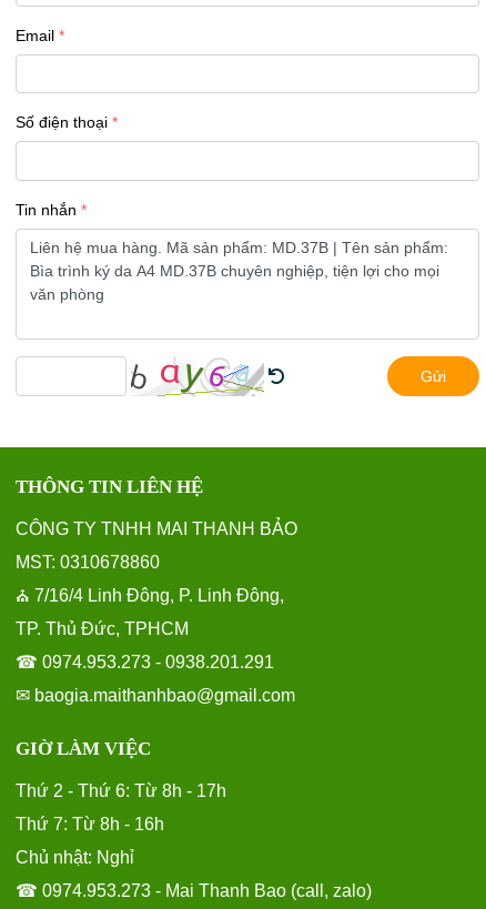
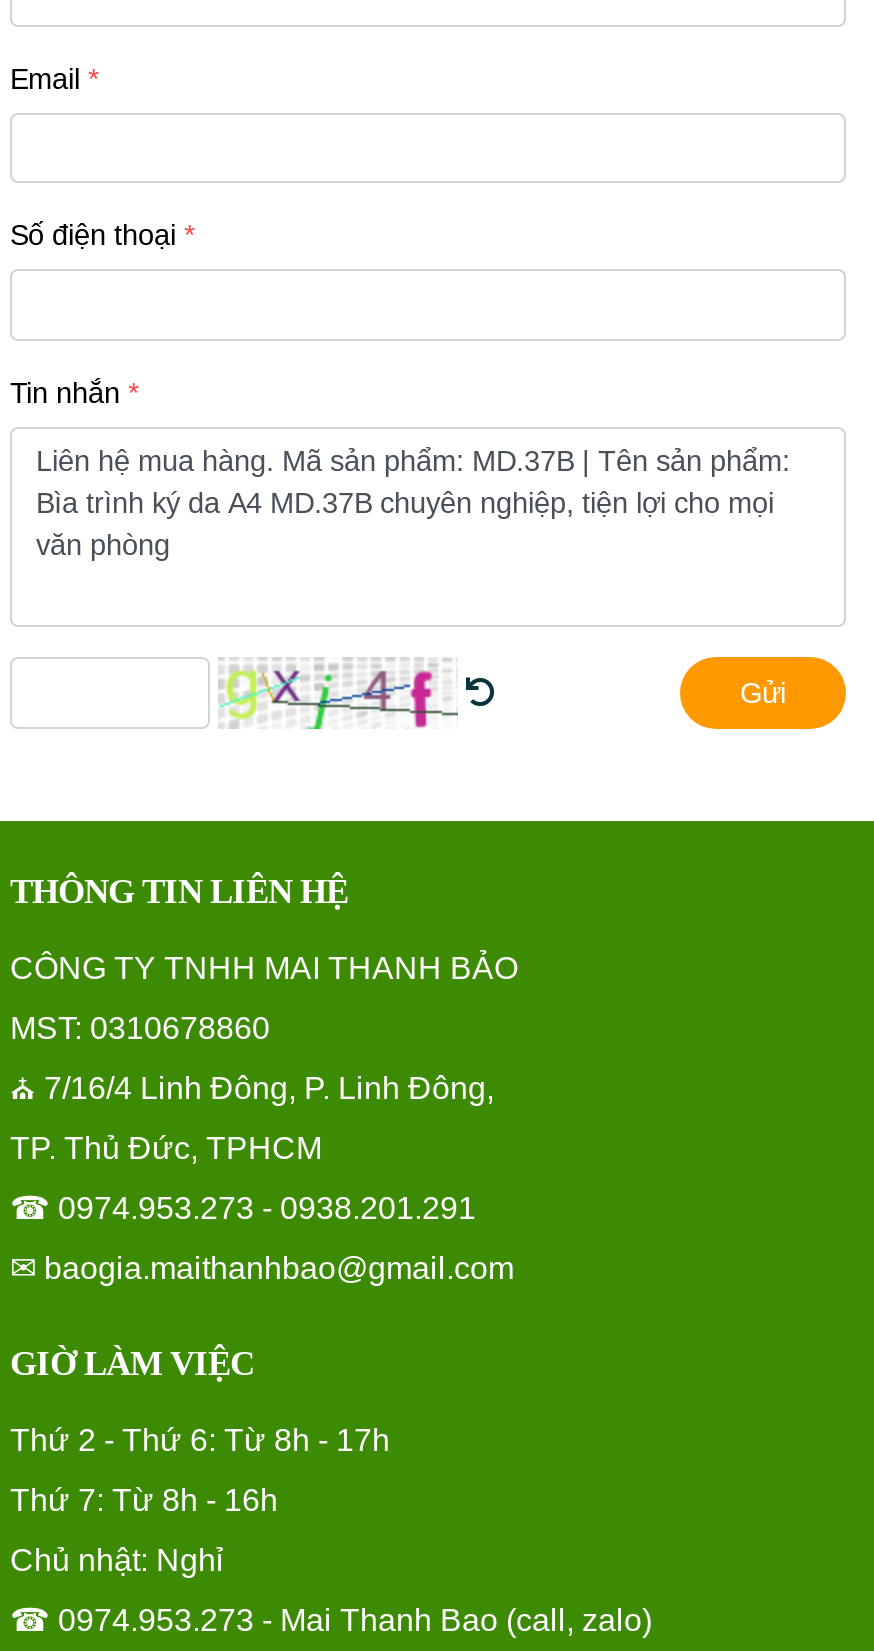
[130,361,264,397] [image] -> [218,659,456,731] [image]

